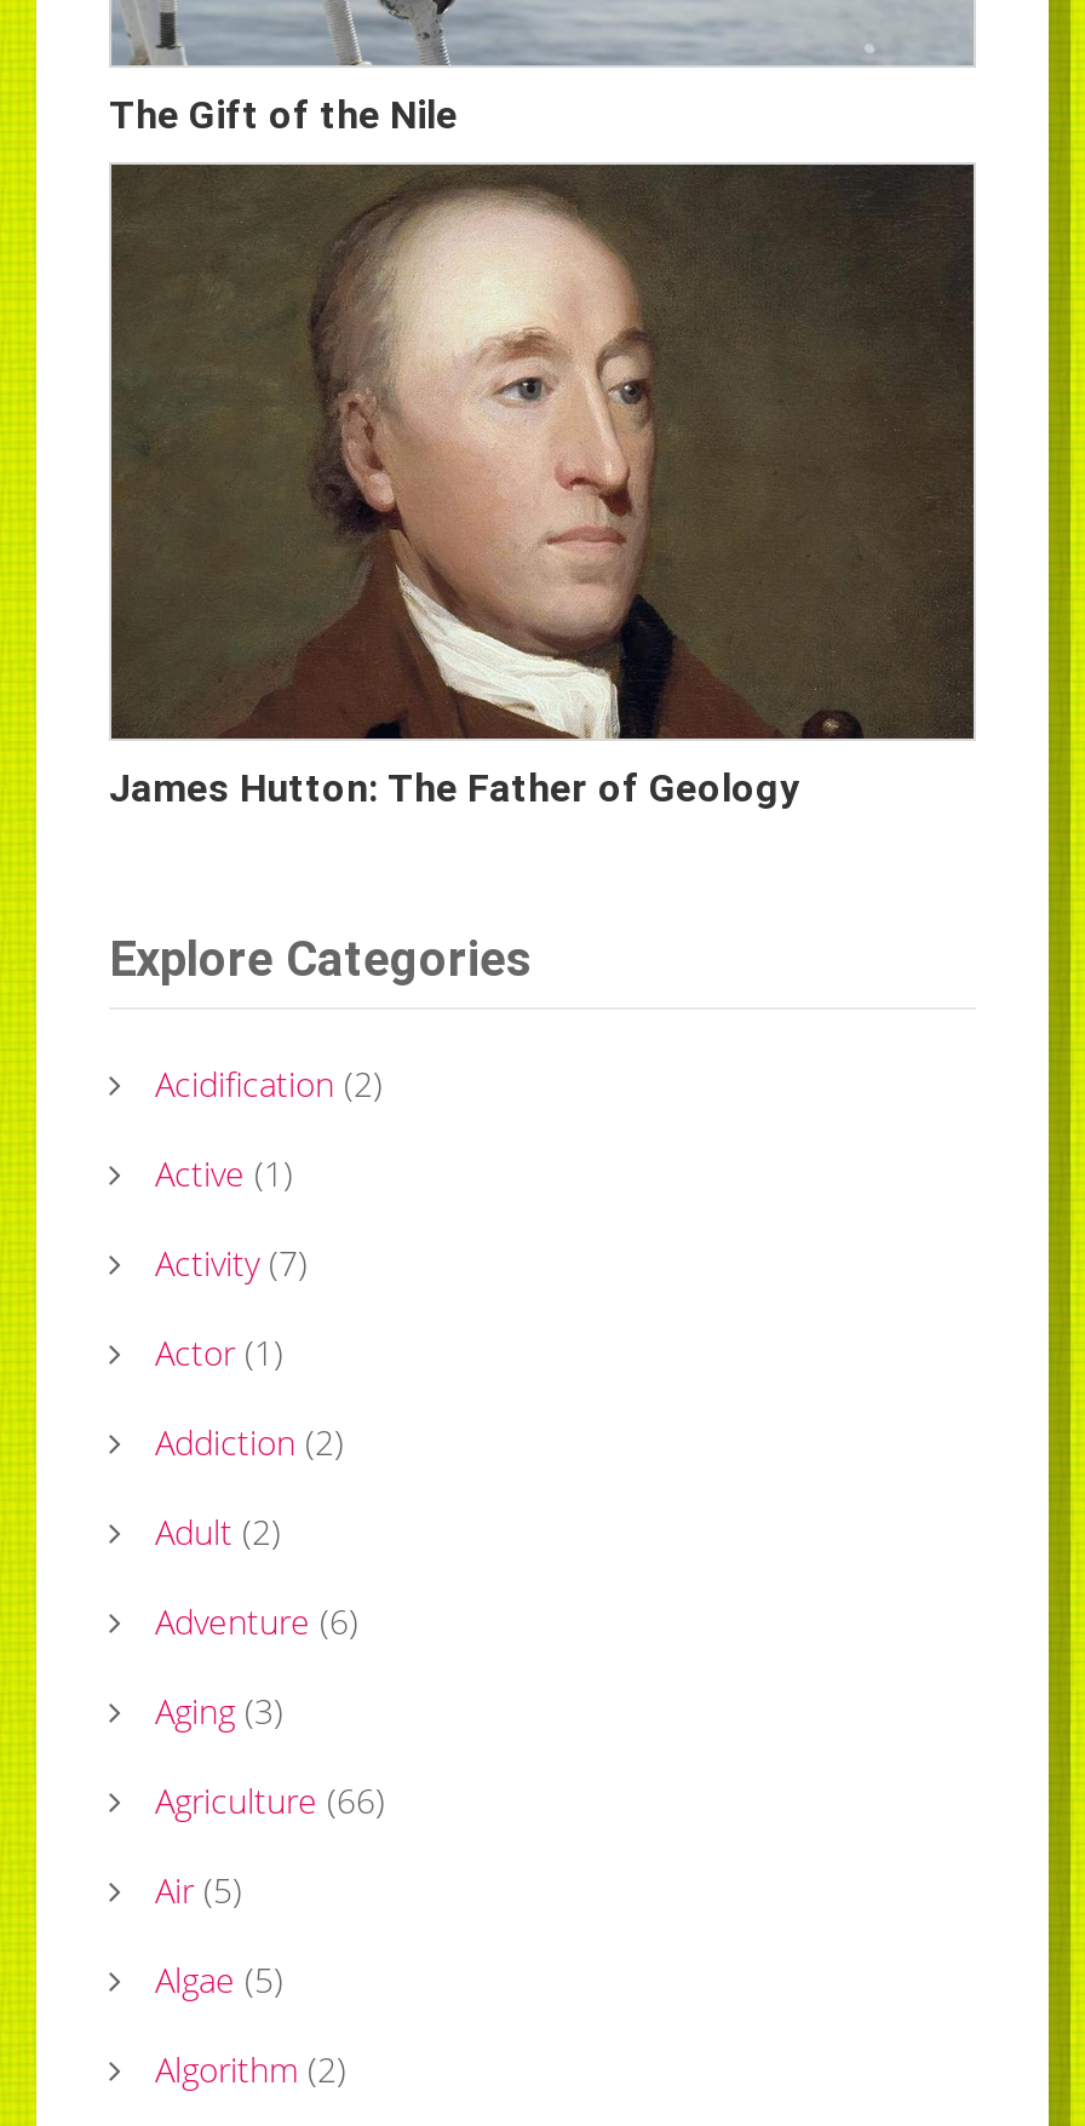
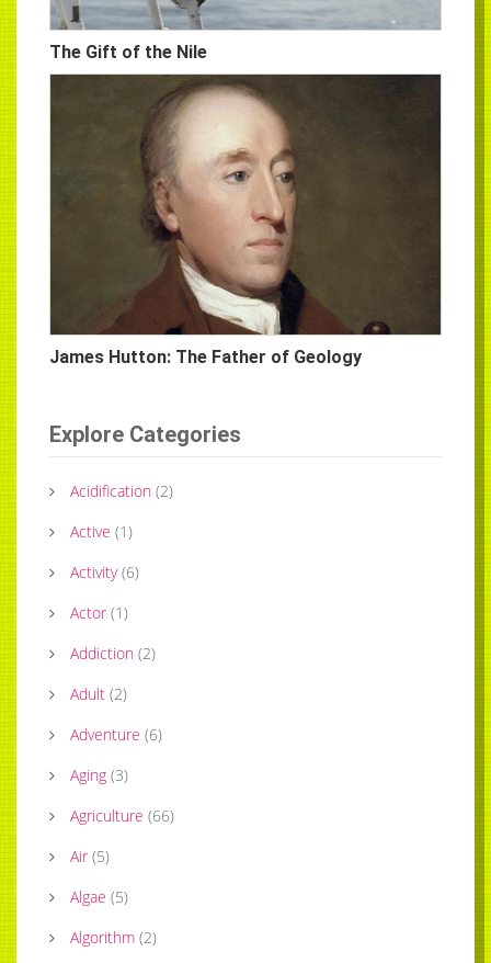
[155,1241,308,1287] Activity (7) -> [70,562,139,583] Activity (6)

